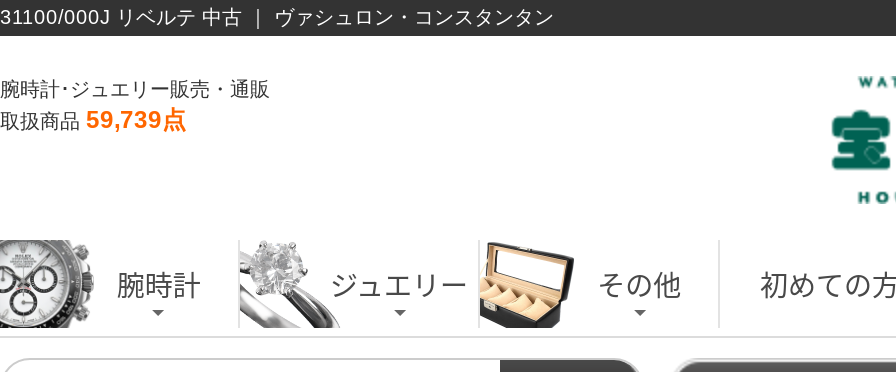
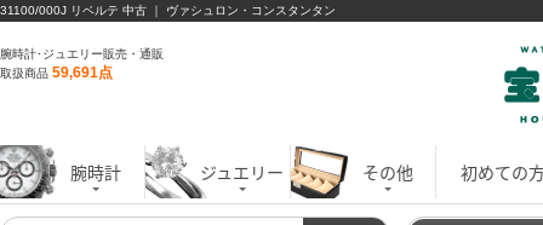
[0,106,186,134] 取扱商品59,739点 -> [0,64,113,81] 取扱商品59,691点

